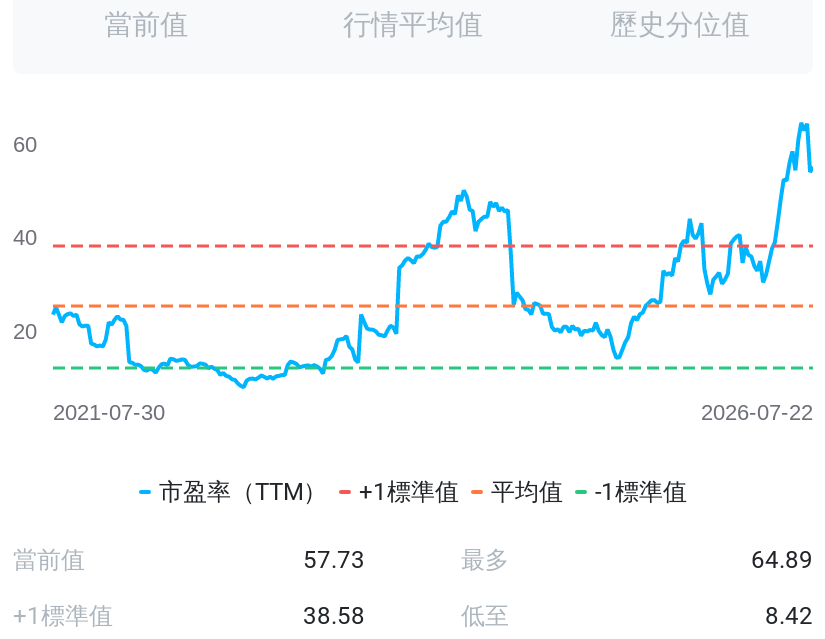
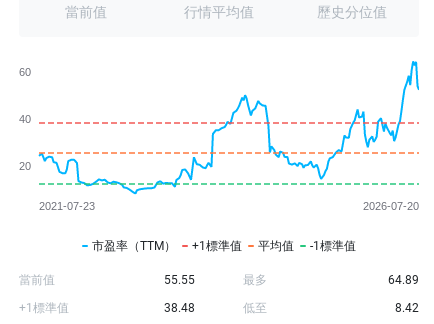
[303,545,365,573] 57.73 -> [164,273,195,287] 55.55
[303,601,365,629] 38.58 -> [164,301,195,315] 38.48

